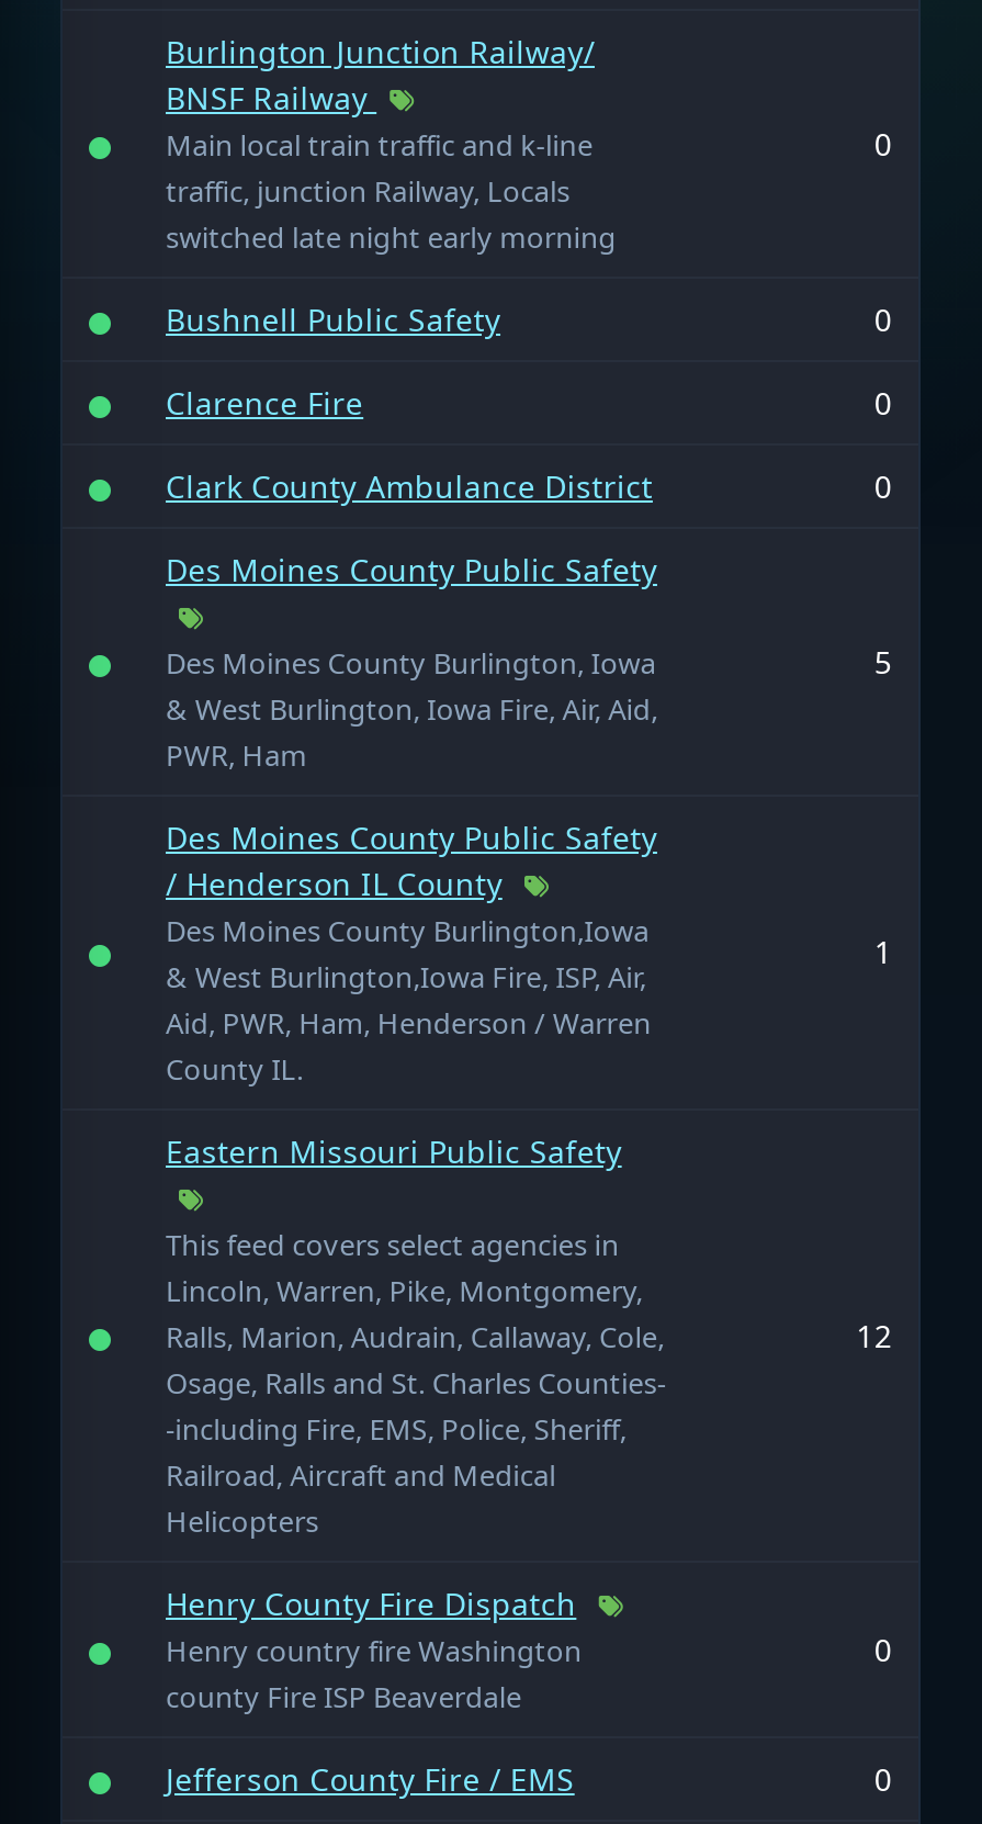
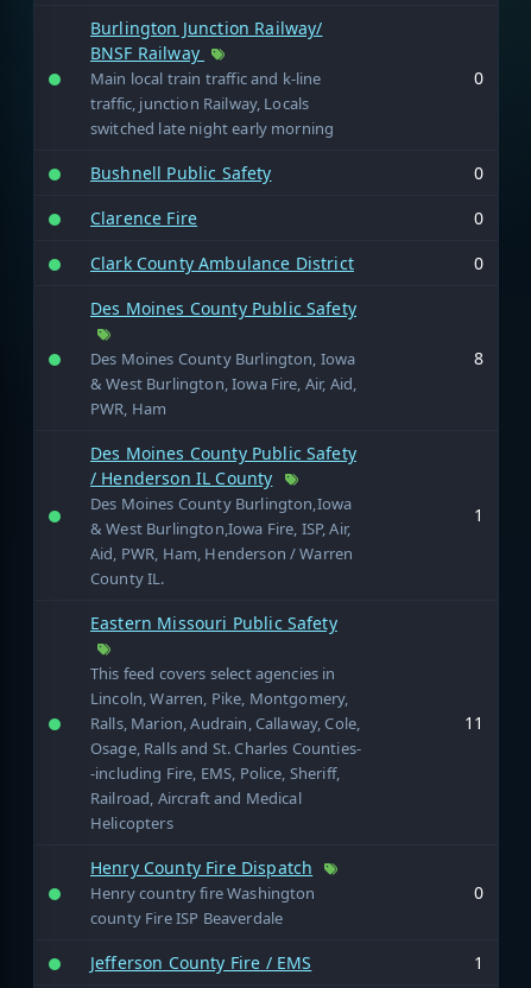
[874,641,892,683] 5 -> [474,347,483,369] 8
[856,1315,892,1356] 12 -> [464,711,483,734] 11
[874,1758,892,1800] 0 -> [474,951,483,974] 1

